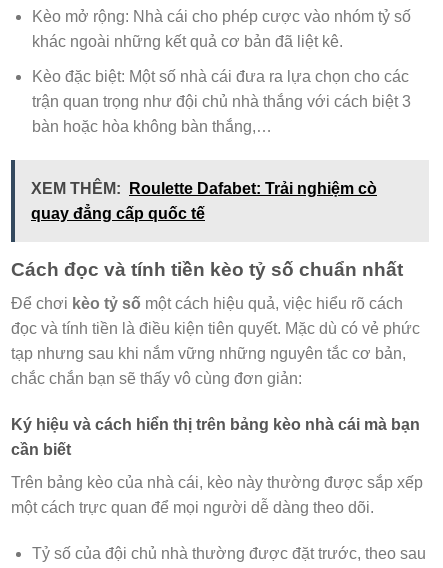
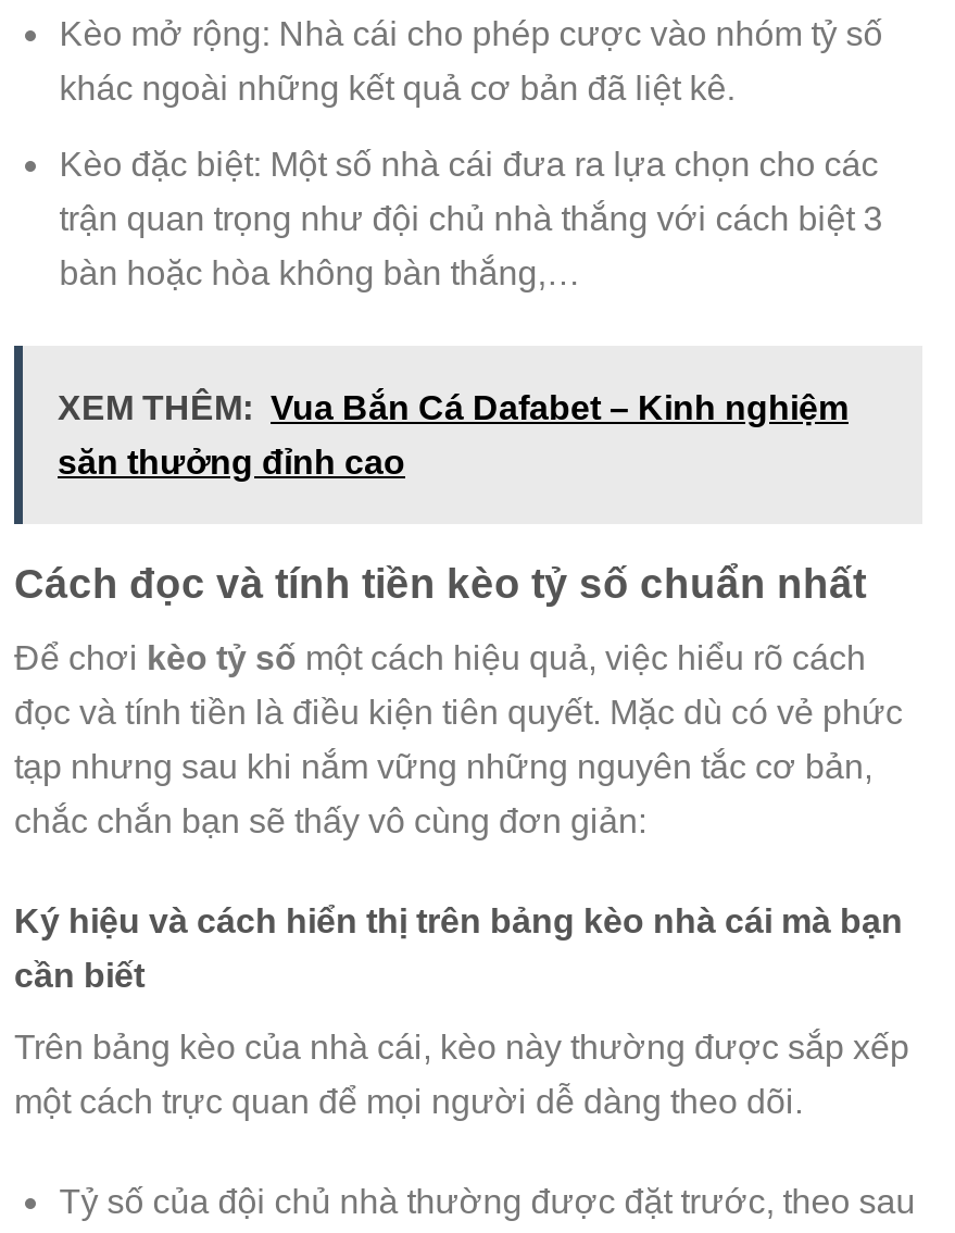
[31,180,377,197] XEM THÊM: Roulette Dafabet: Trải nghiệm cò -> [58,389,849,426] XEM THÊM: Vua Bắn Cá Dafabet – Kinh nghiệm
[31,205,205,222] quay đẳng cấp quốc tế -> [58,443,405,480] săn thưởng đỉnh cao

